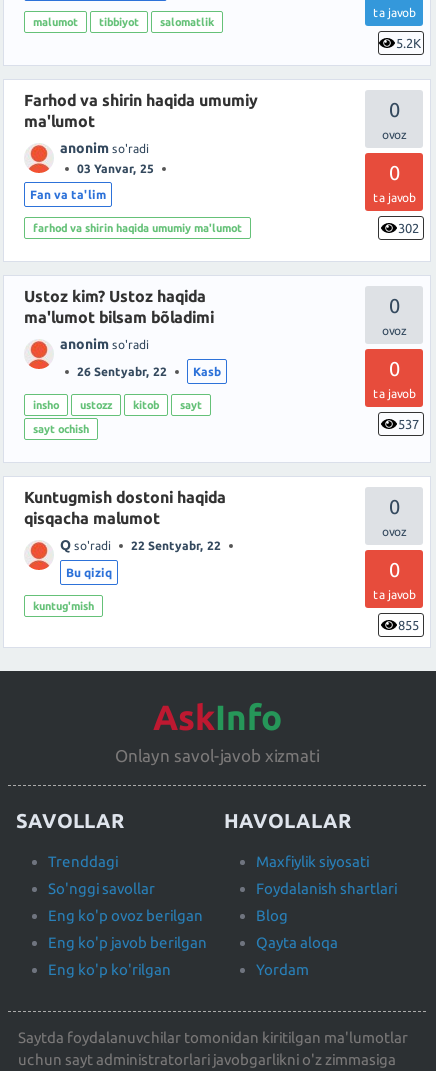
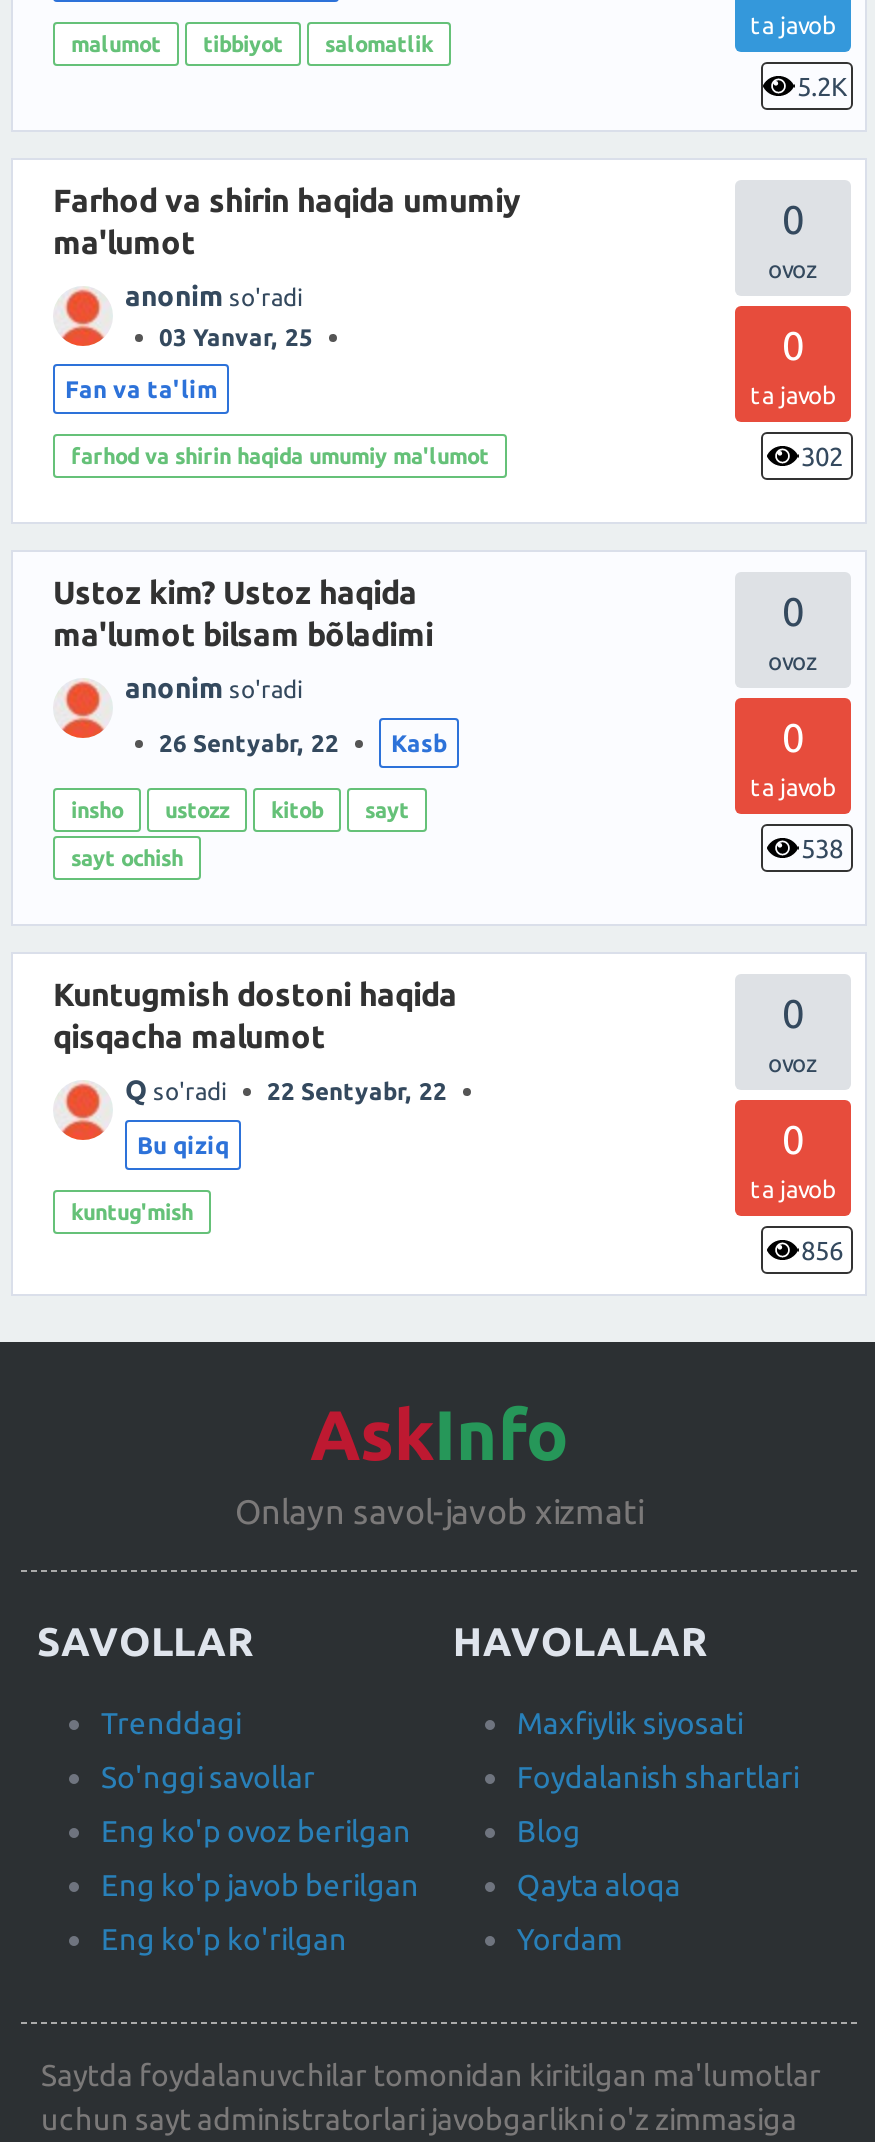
[398,417,419,431] 537 -> [801,833,843,861] 538
[398,618,419,632] 855 -> [801,1235,843,1263] 856

